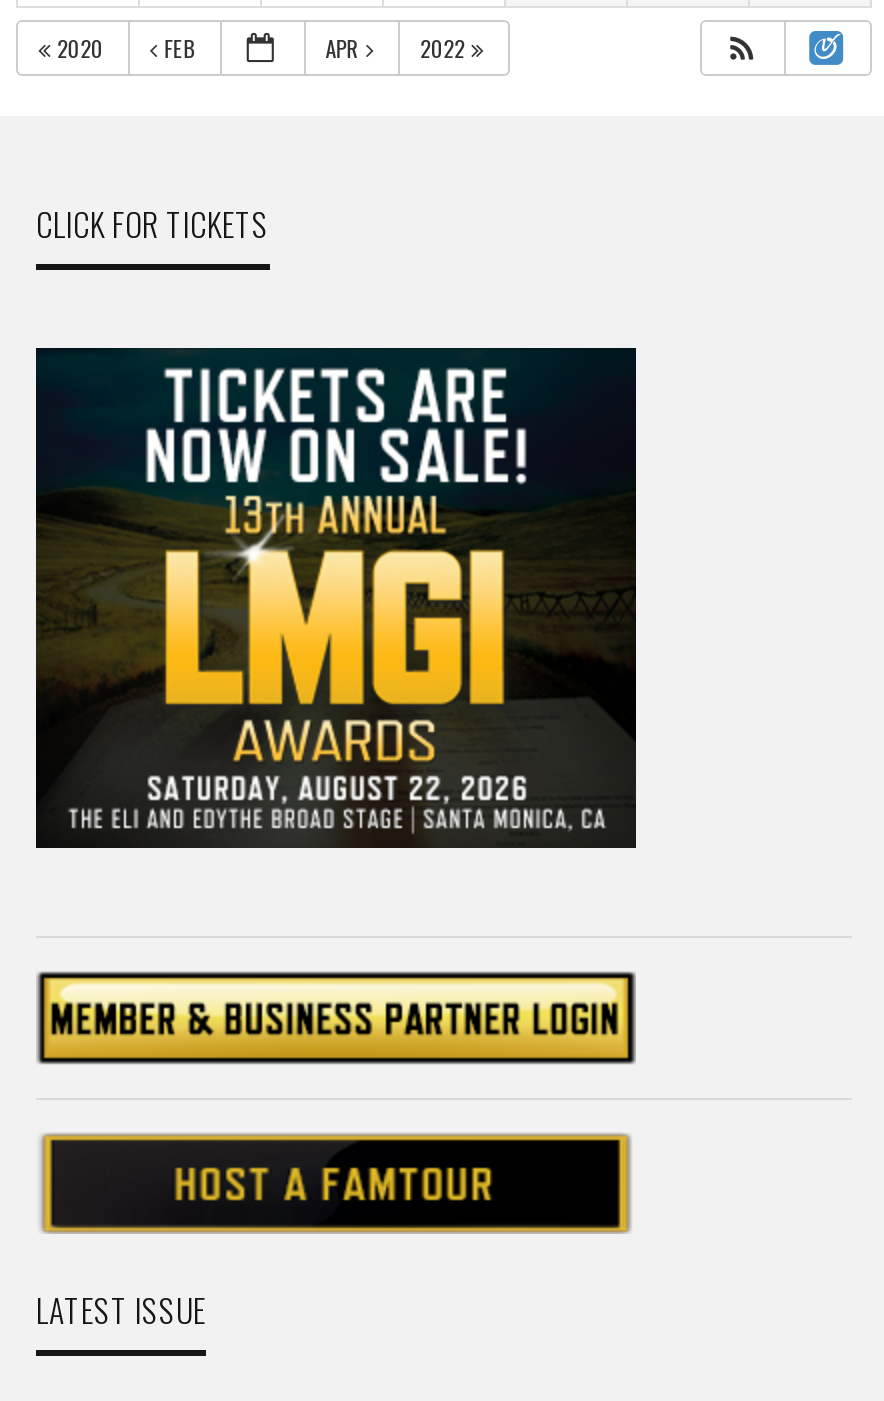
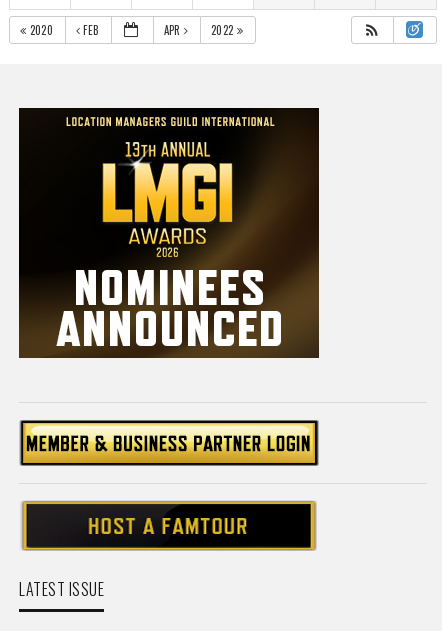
[36,200,269,248] CLICK FOR TICKETS -> none
[36,348,636,848] [image] -> [19,109,319,358] [image]

